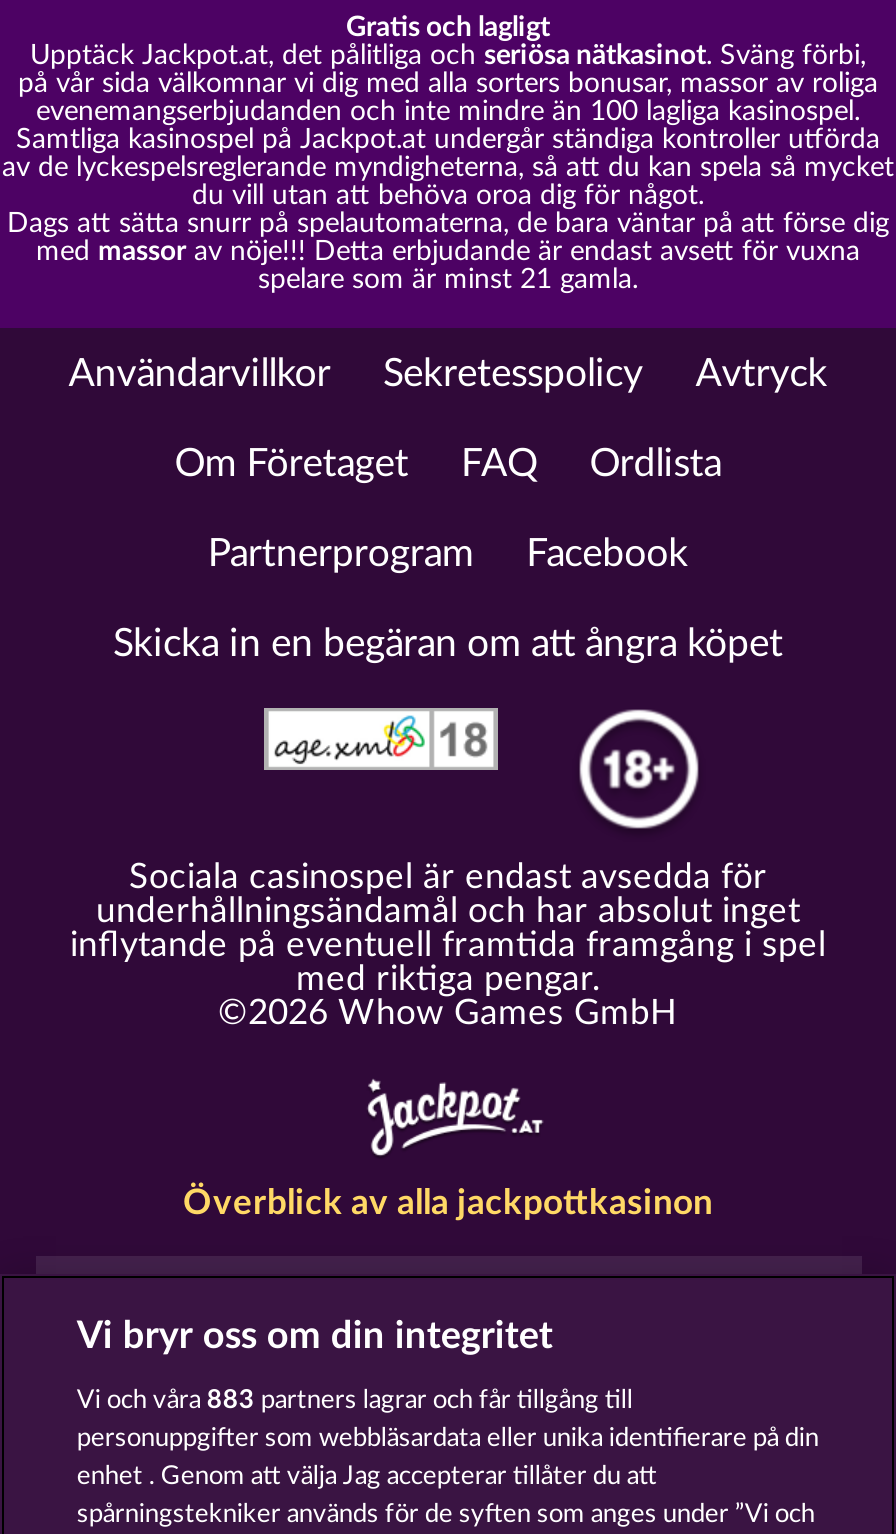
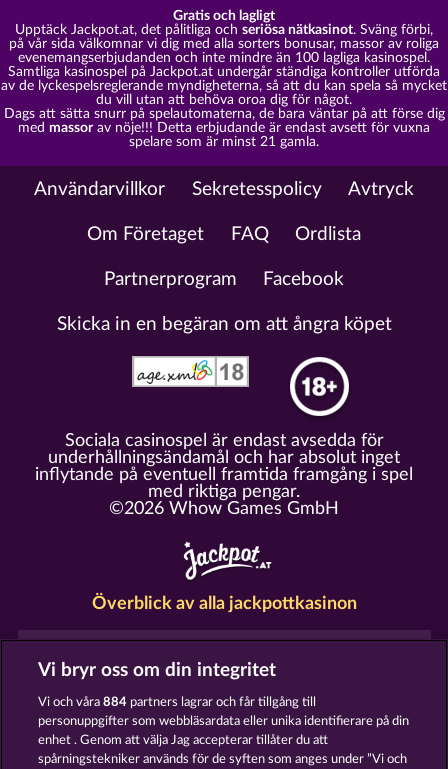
[77,1388,633,1414] Vi och våra 883 partners lagrar och får tillgång till -> [38,696,316,709] Vi och våra 884 partners lagrar och får tillgång till

